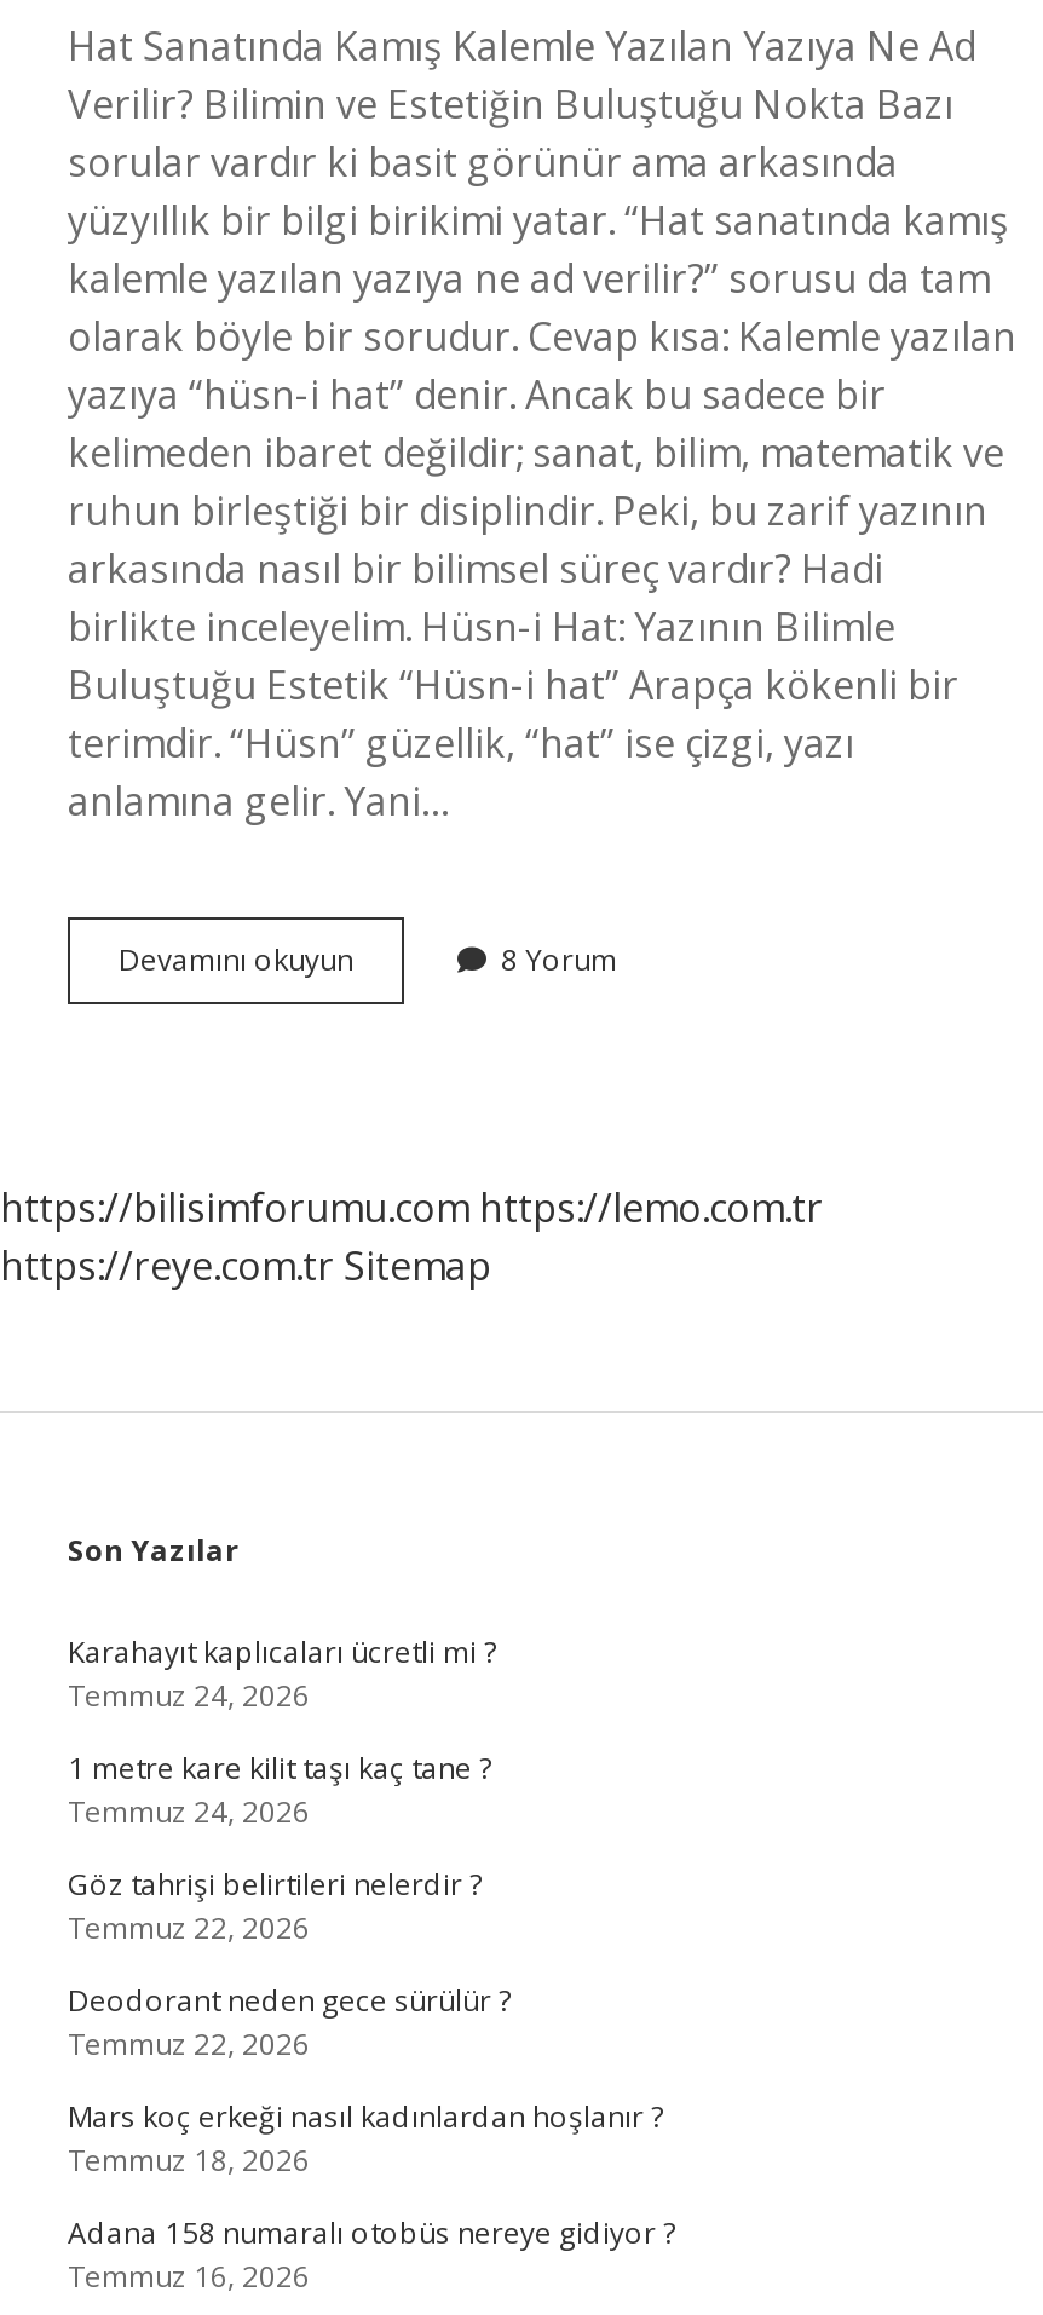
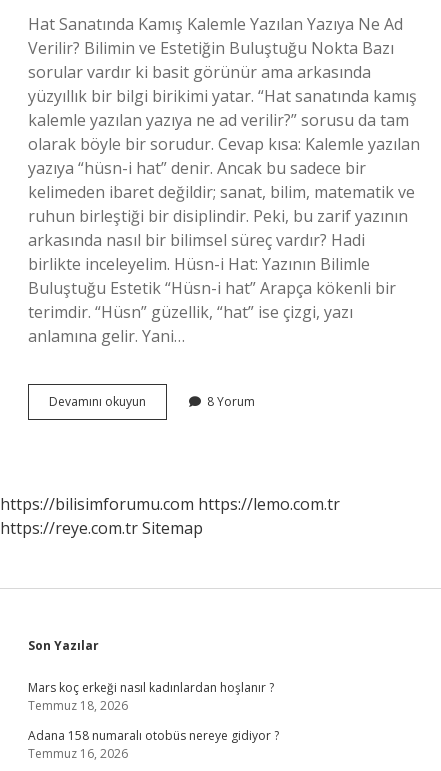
[68,1631,511,2065] Karahayıt kaplıcaları ücretli mi ? | Temmuz 24, 2026 | 1 metre kare kilit taşı kaç tane ? | Temmuz 24, 2026 | Göz tahrişi belirtileri nelerdir ? | Temmuz 22, 2026 | Deodorant neden gece sürülür ? | Temmuz 22, 2026 -> none

